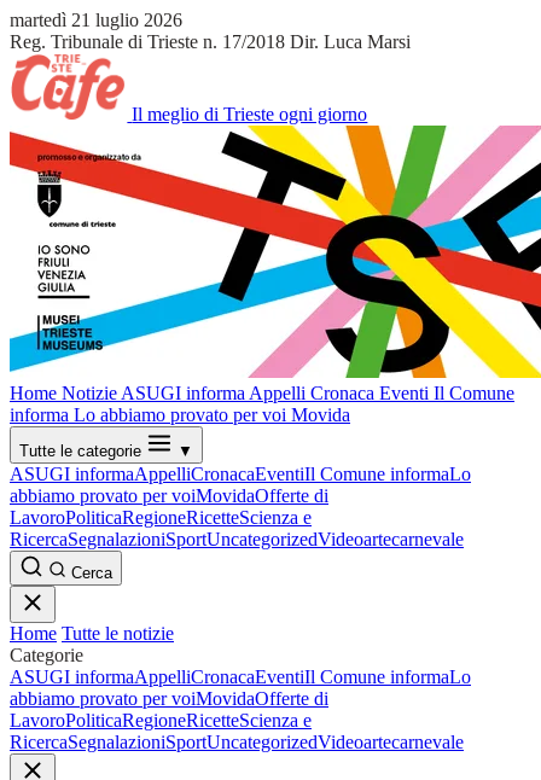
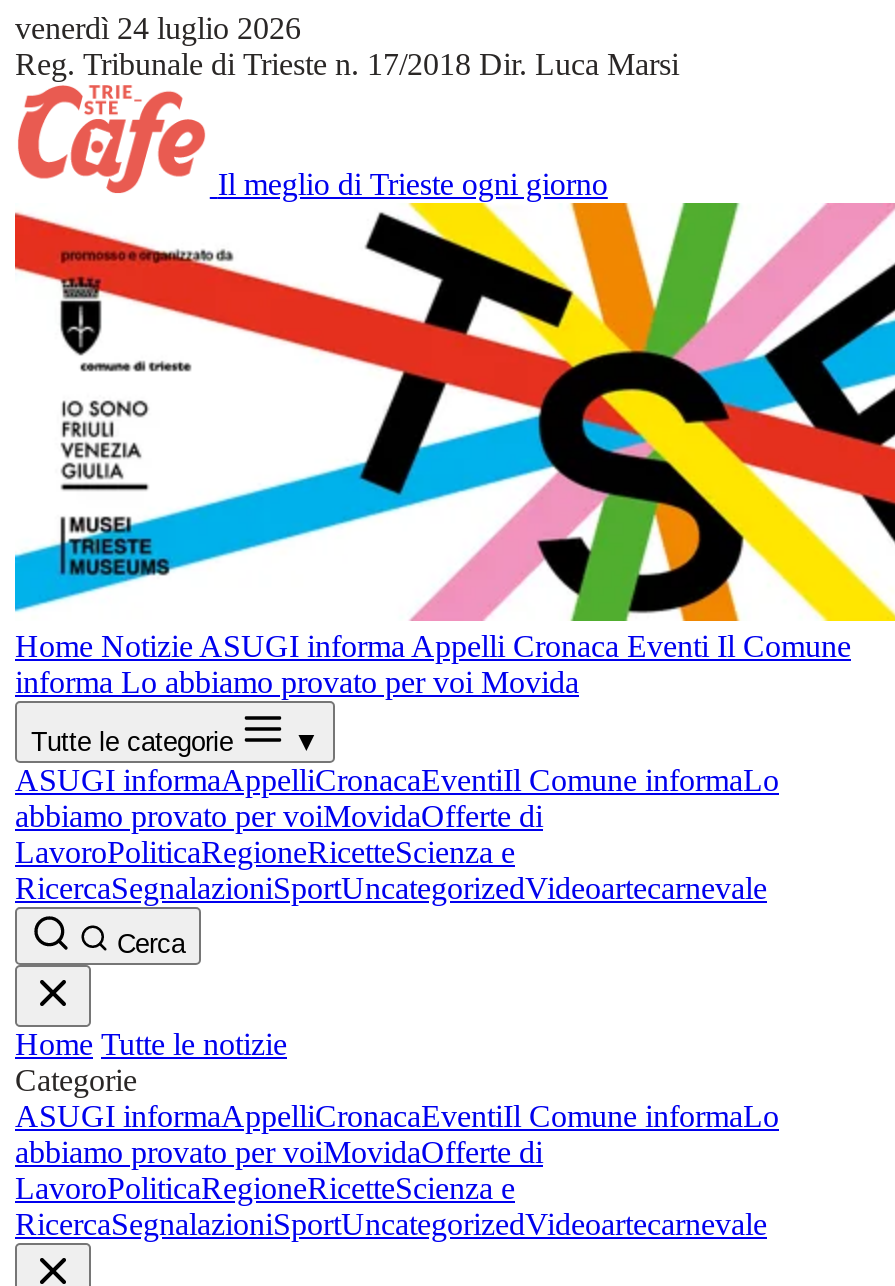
[10,10,182,30] martedì 21 luglio 2026 -> [15,11,301,45] venerdì 24 luglio 2026

